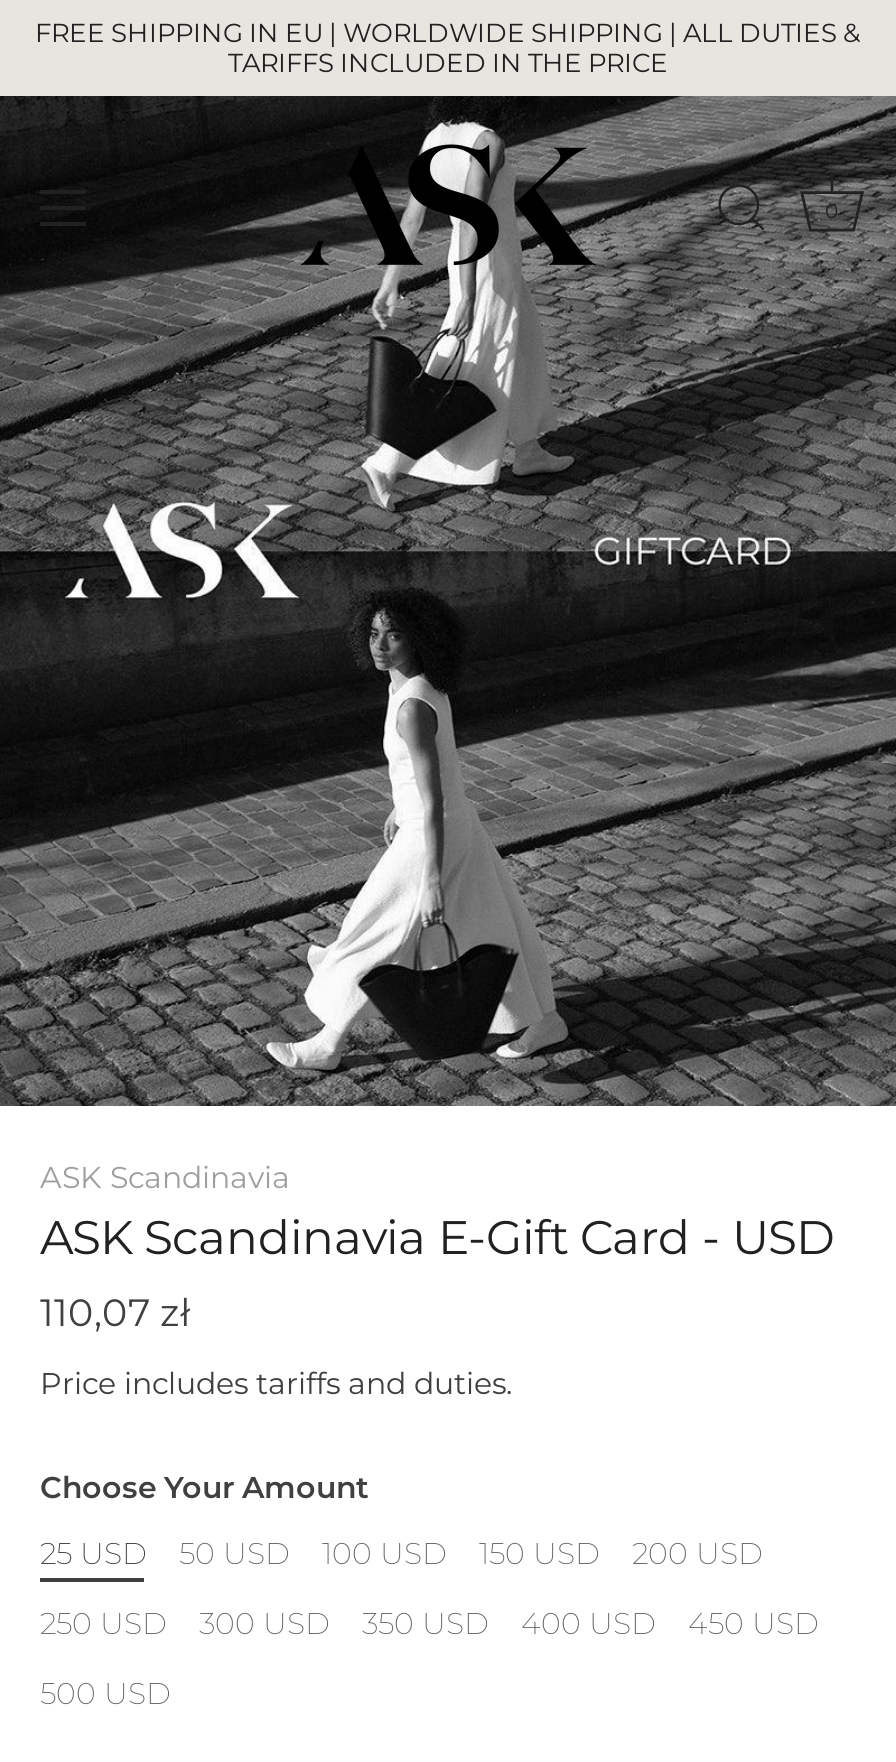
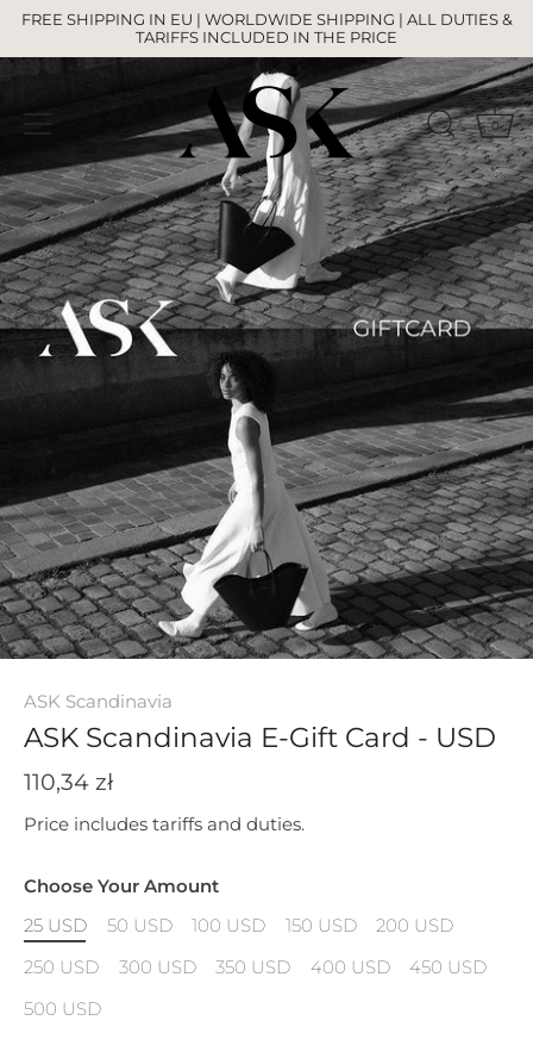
[40,1290,190,1336] 110,07 zł -> [24,768,113,796] 110,34 zł

